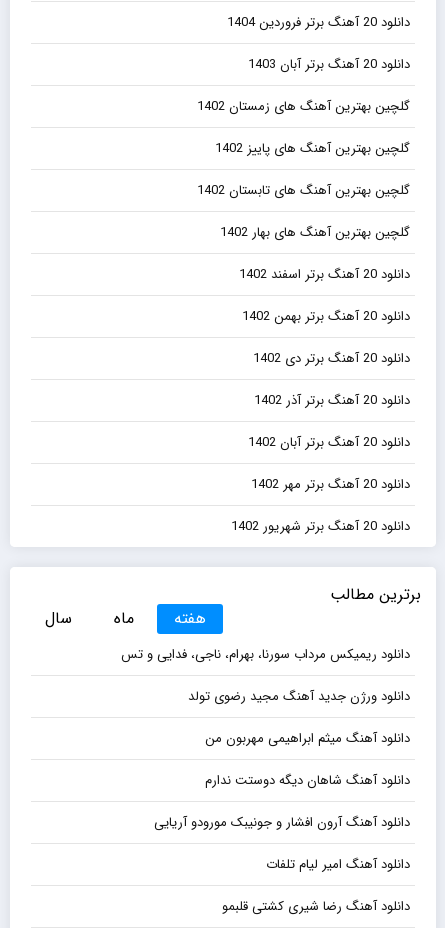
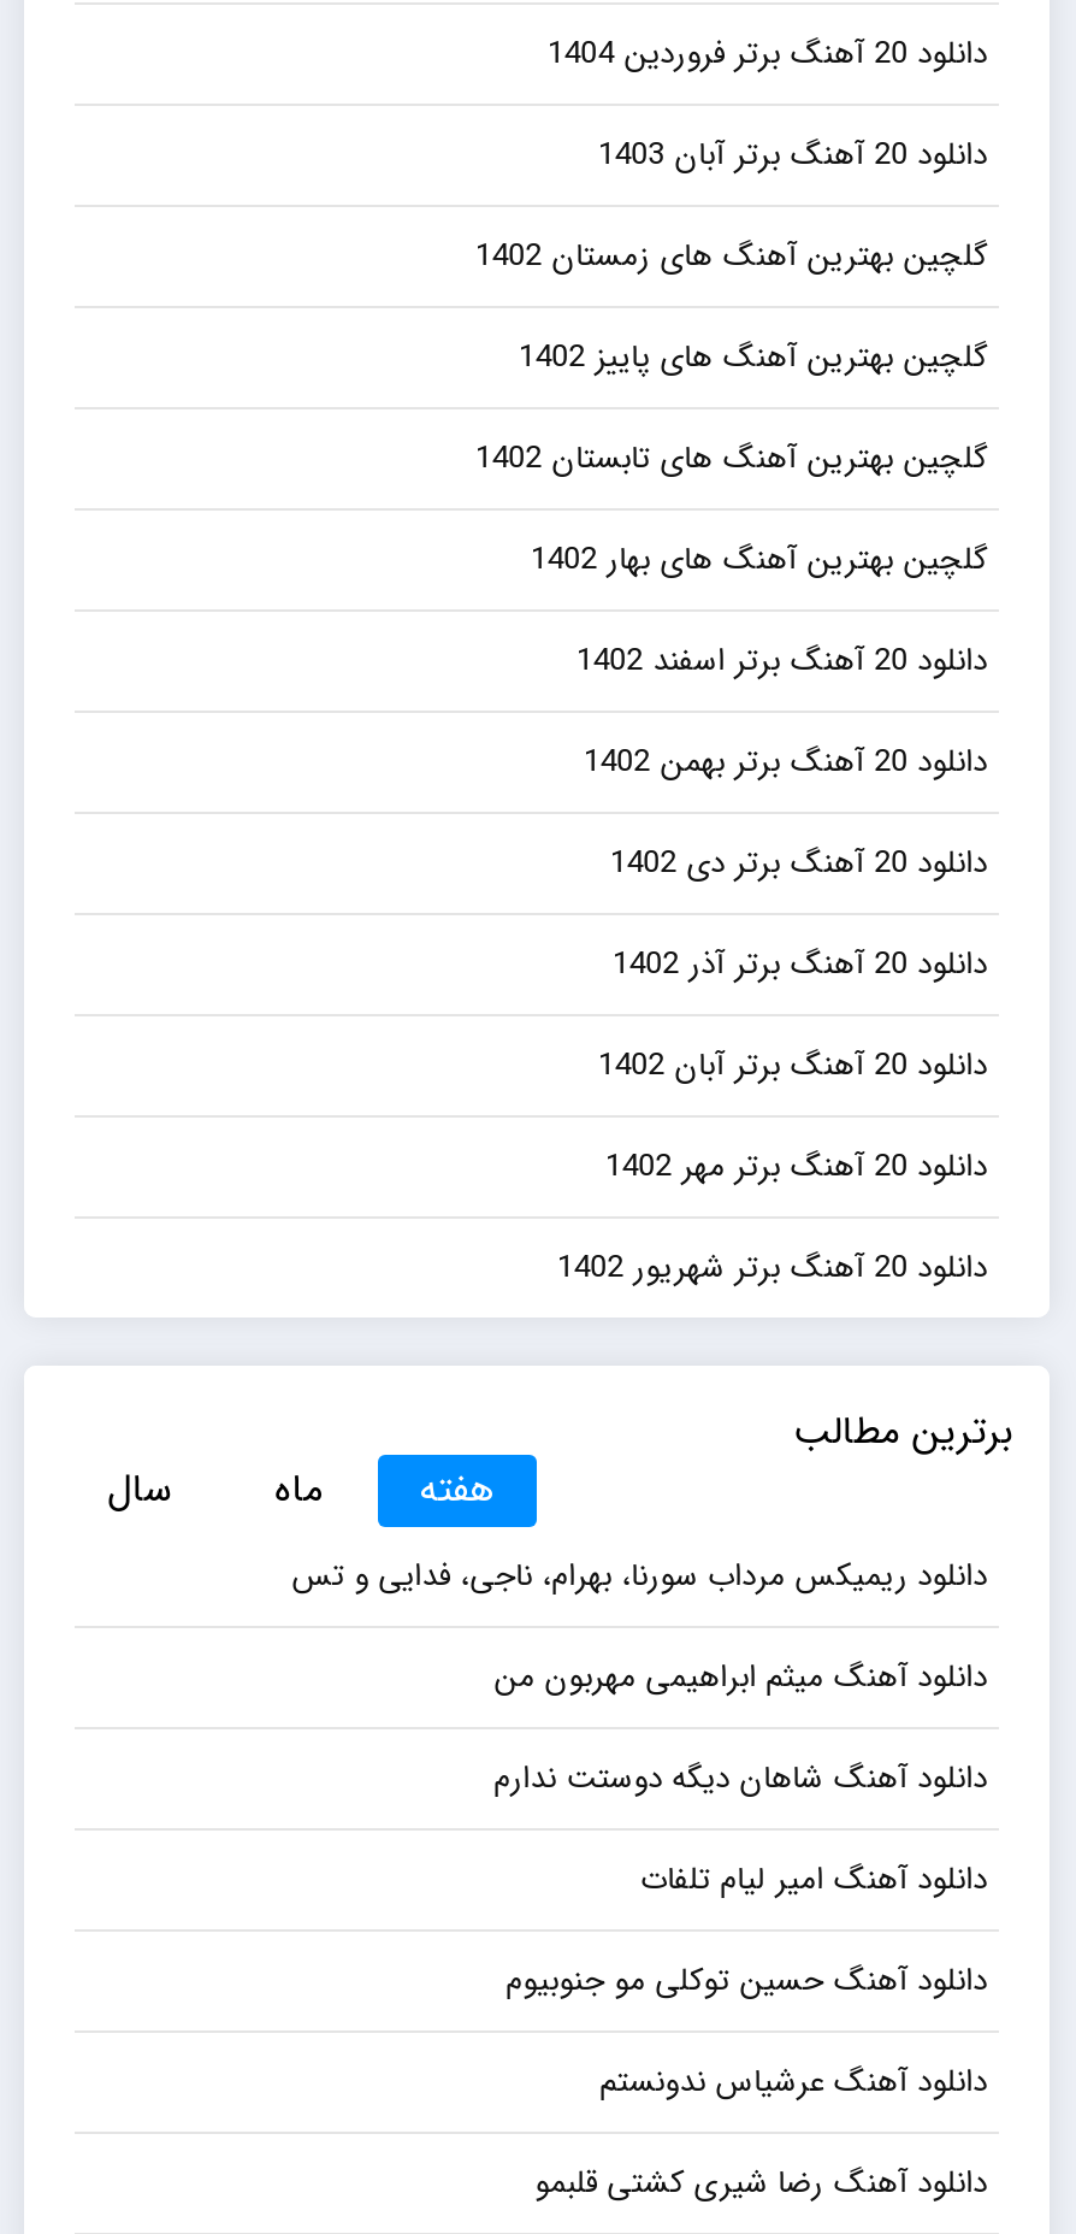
[188,686,410,707] دانلود ورژن جدید آهنگ مجید رضوی تولد -> none
moved [205,728,410,791] -> [494,1652,988,1803]: دانلود آهنگ میثم ابراهیمی مهربون من | دانلود آهنگ شاهان دیگه دوستت ندارم
[154,812,410,833] دانلود آهنگ آرون افشار و جونیبک مورودو آریایی -> none
moved [266,854,410,875] -> [641,1854,988,1905]: دانلود آهنگ امیر لیام تلفات
none -> [506,1955,988,2107] دانلود آهنگ حسین توکلی مو جنوبیوم | دانلود آهنگ عرشیاس ندونستم

